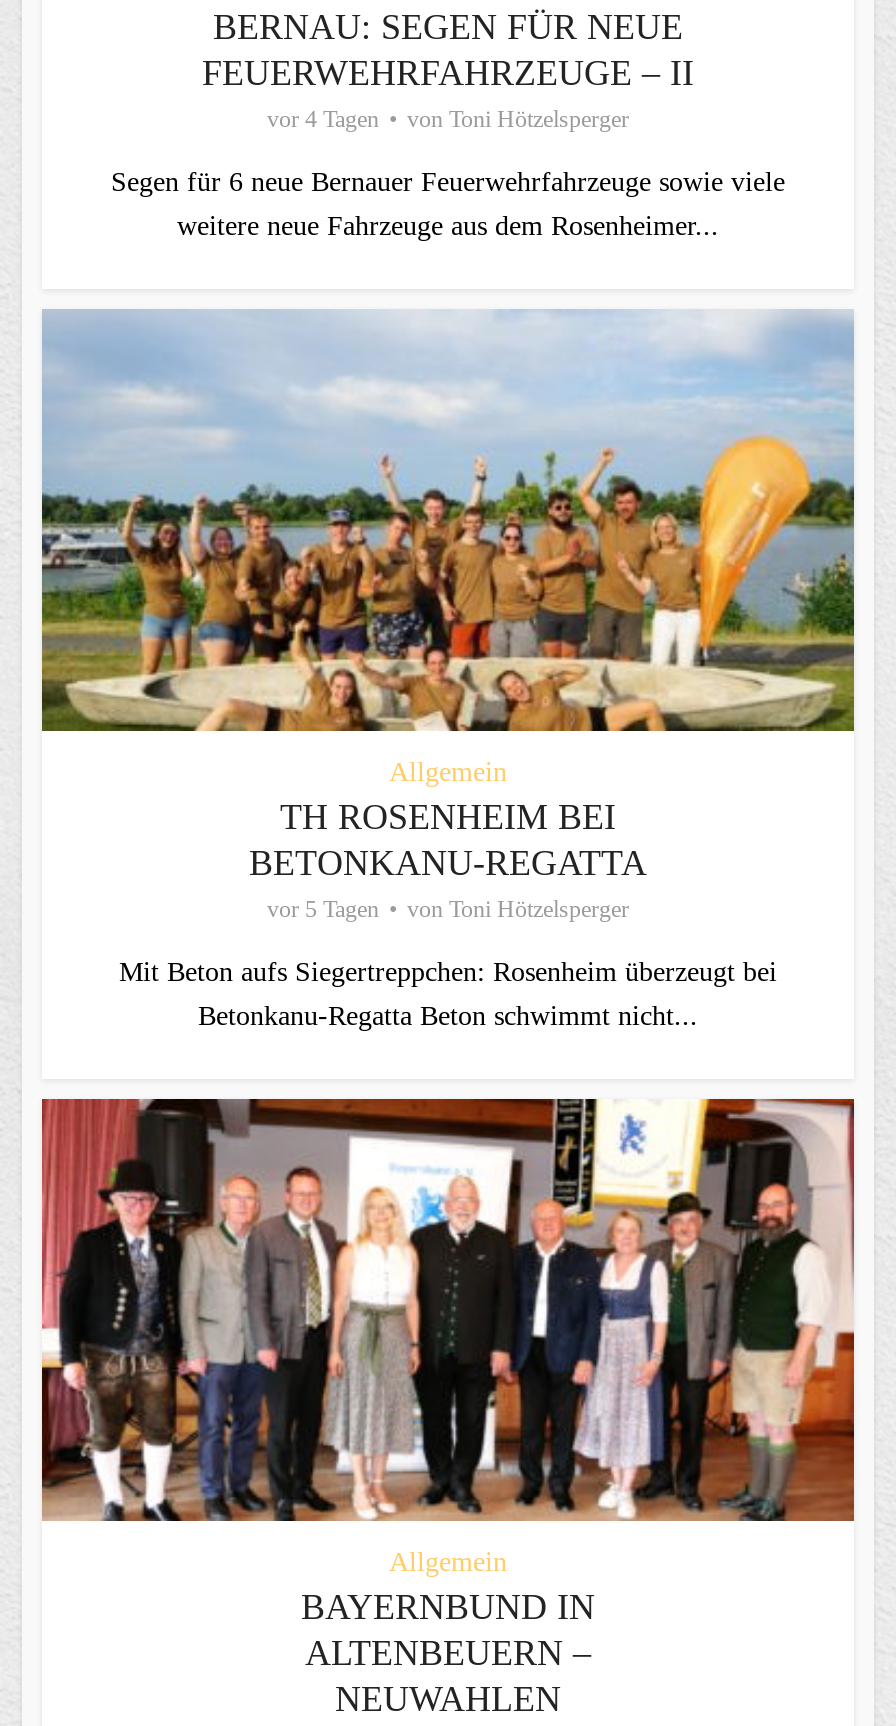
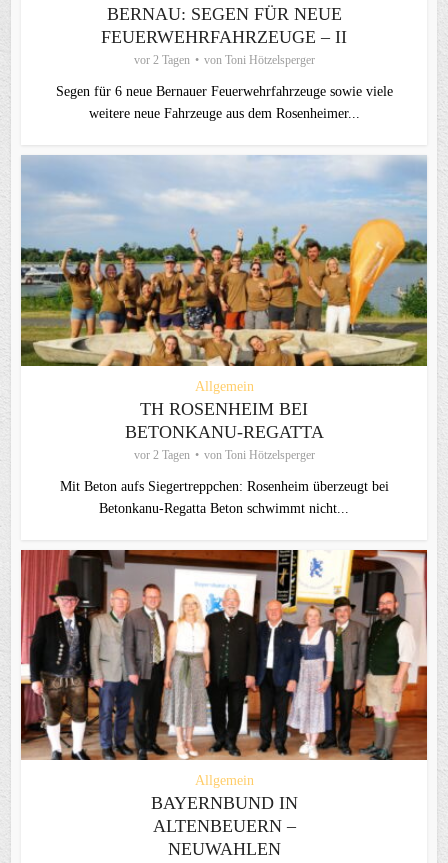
[267,105,629,133] vor 4 Tagen von Toni Hötzelsperger -> [133,53,314,67] vor 2 Tagen von Toni Hötzelsperger
[267,895,629,923] vor 5 Tagen von Toni Hötzelsperger -> [133,447,314,461] vor 2 Tagen von Toni Hötzelsperger

